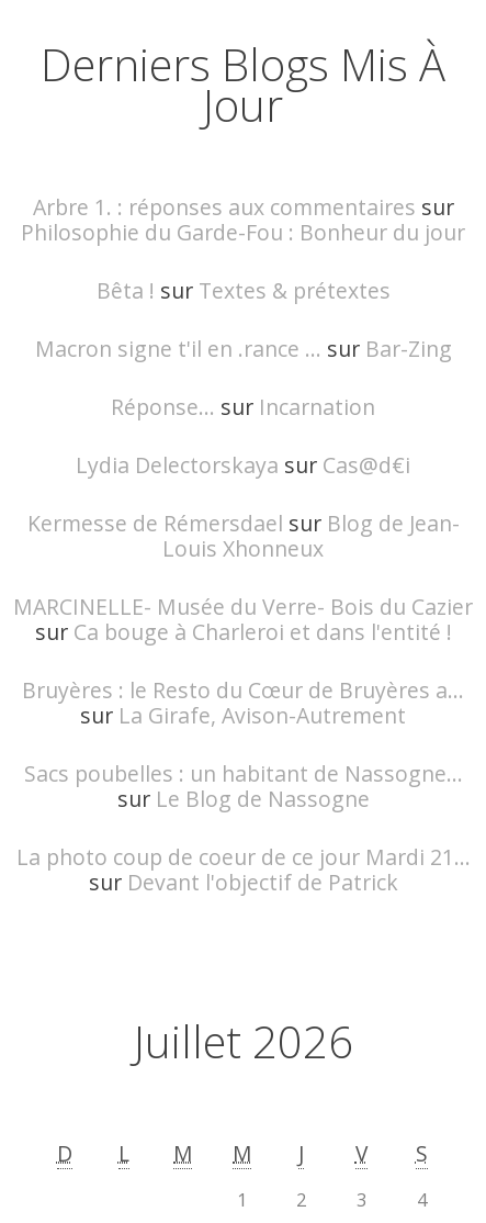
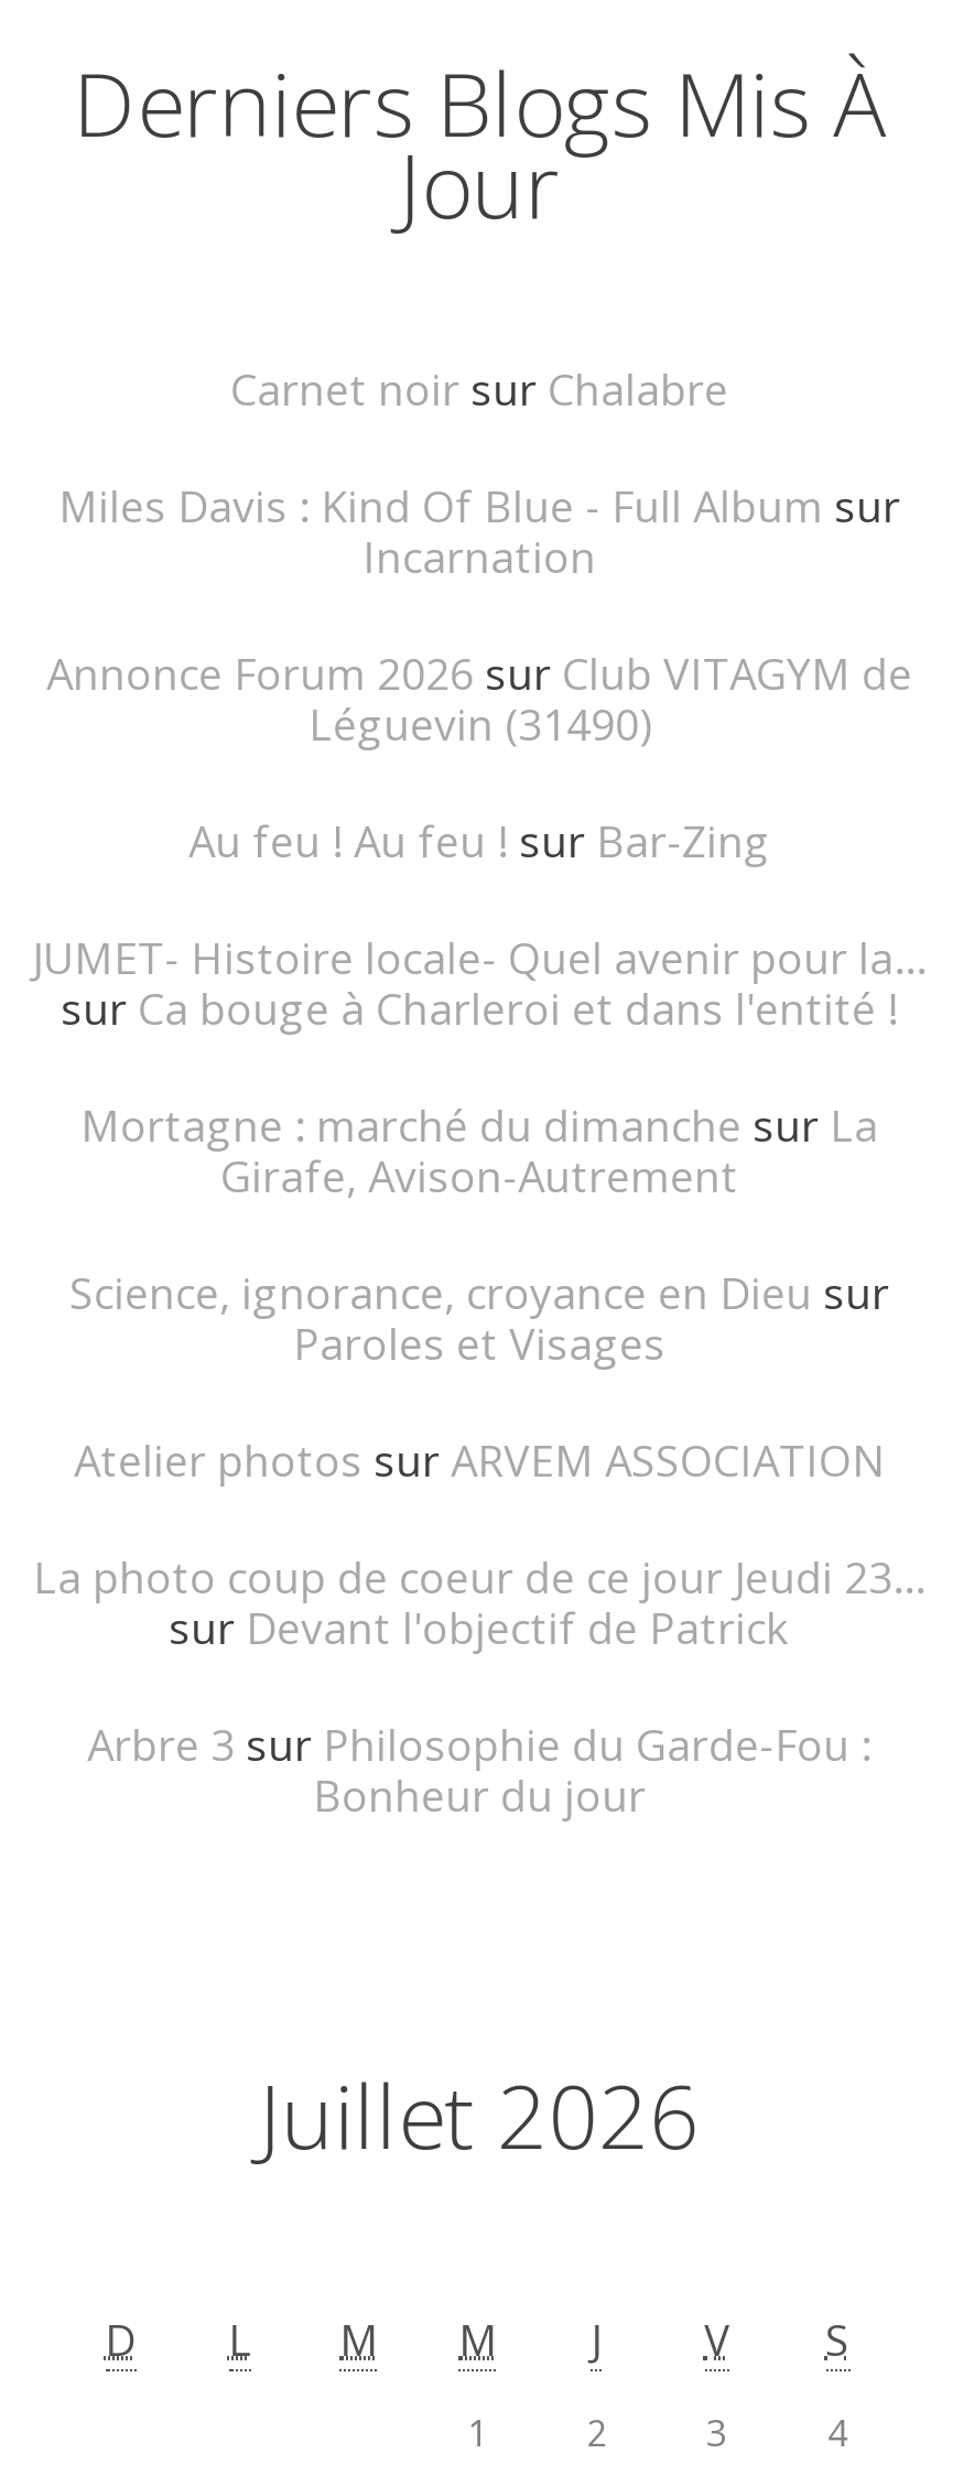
[13,192,473,621] Arbre 1. : réponses aux commentaires sur | Philosophie du Garde-Fou : Bonheur du jour | Bêta ! sur Textes & prétextes | Macron signe t'il en .rance ... sur Bar-Zing | Réponse... sur Incarnation | Lydia Delectorskaya sur Cas@d€i | Kermesse de Rémersdael sur Blog de Jean- | Louis Xhonneux | MARCINELLE- Musée du Verre- Bois du Cazier -> [32,359,927,987] Carnet noir sur Chalabre | Miles Davis : Kind Of Blue - Full Album sur | Incarnation | Annonce Forum 2026 sur Club VITAGYM de | Léguevin (31490) | Au feu ! Au feu ! sur Bar-Zing | JUMET- Histoire locale- Quel avenir pour la...
moved [35,617,452,646] -> [61,978,898,1038]: sur Ca bouge à Charleroi et dans l'entité !
[16,675,470,871] Bruyères : le Resto du Cœur de Bruyères a... | sur La Girafe, Avison-Autrement | Sacs poubelles : un habitant de Nassogne... | sur Le Blog de Nassogne | La photo coup de coeur de ce jour Mardi 21... -> [33,1095,926,1606] Mortagne : marché du dimanche sur La | Girafe, Avison-Autrement | Science, ignorance, croyance en Dieu sur | Paroles et Visages | Atelier photos sur ARVEM ASSOCIATION | La photo coup de coeur de ce jour Jeudi 23...
moved [88,867,398,897] -> [169,1597,790,1657]: sur Devant l'objectif de Patrick
none -> [87,1714,872,1824] Arbre 3 sur Philosophie du Garde-Fou : | Bonheur du jour

